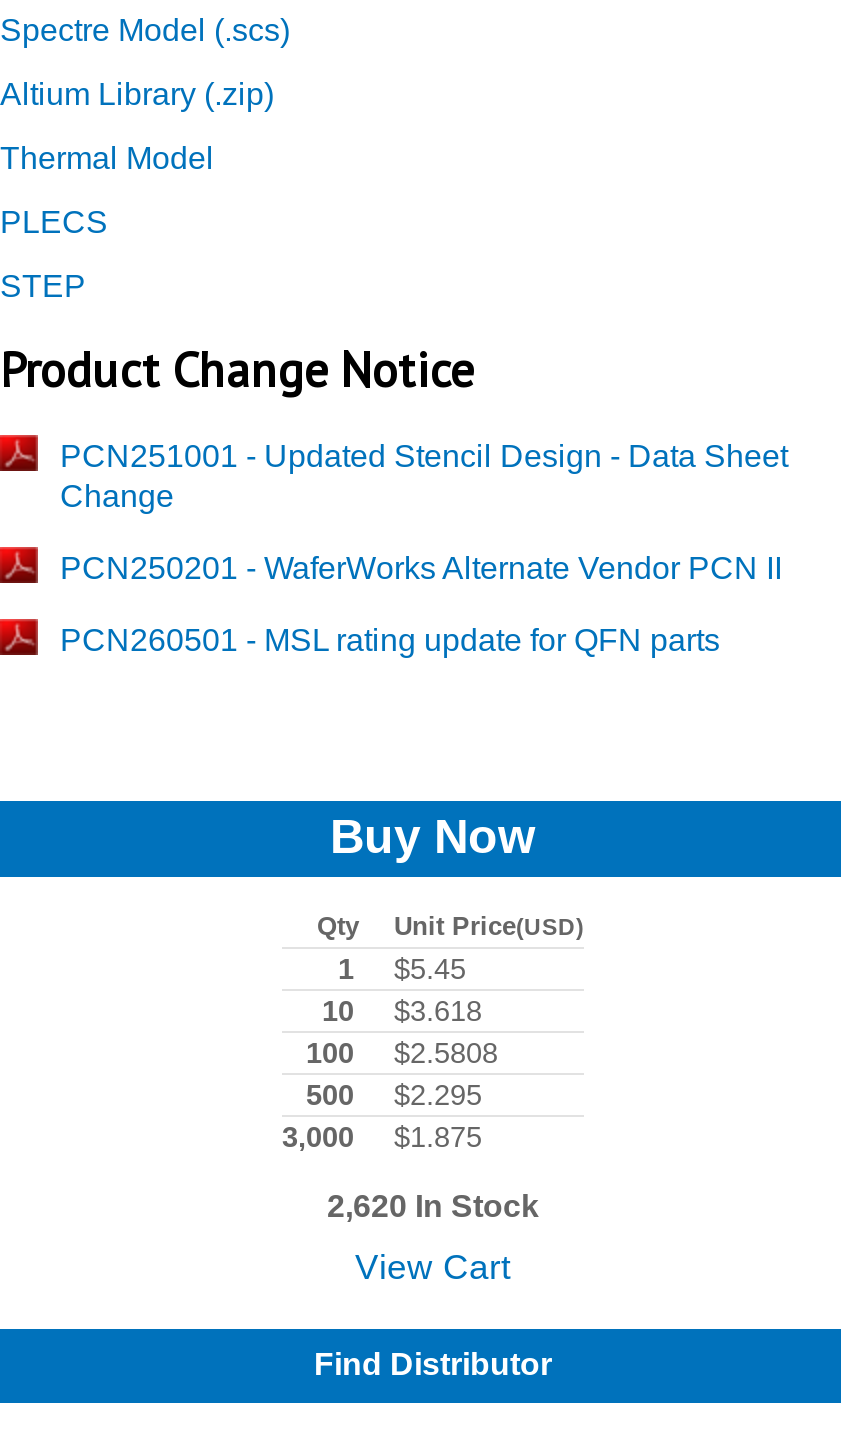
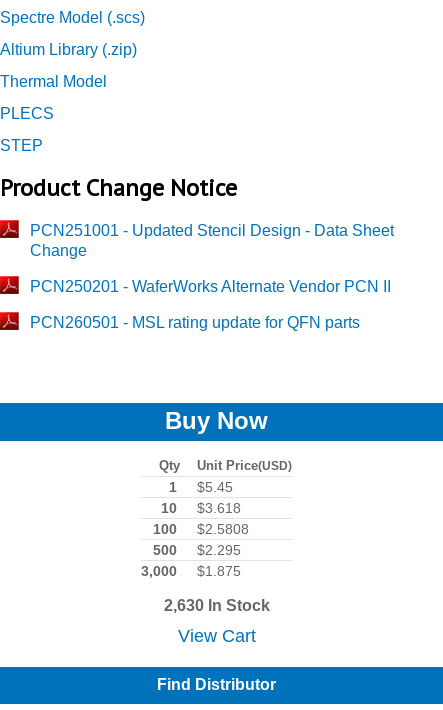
[327,1189,539,1223] 2,620 In Stock -> [163,597,269,614] 2,630 In Stock

